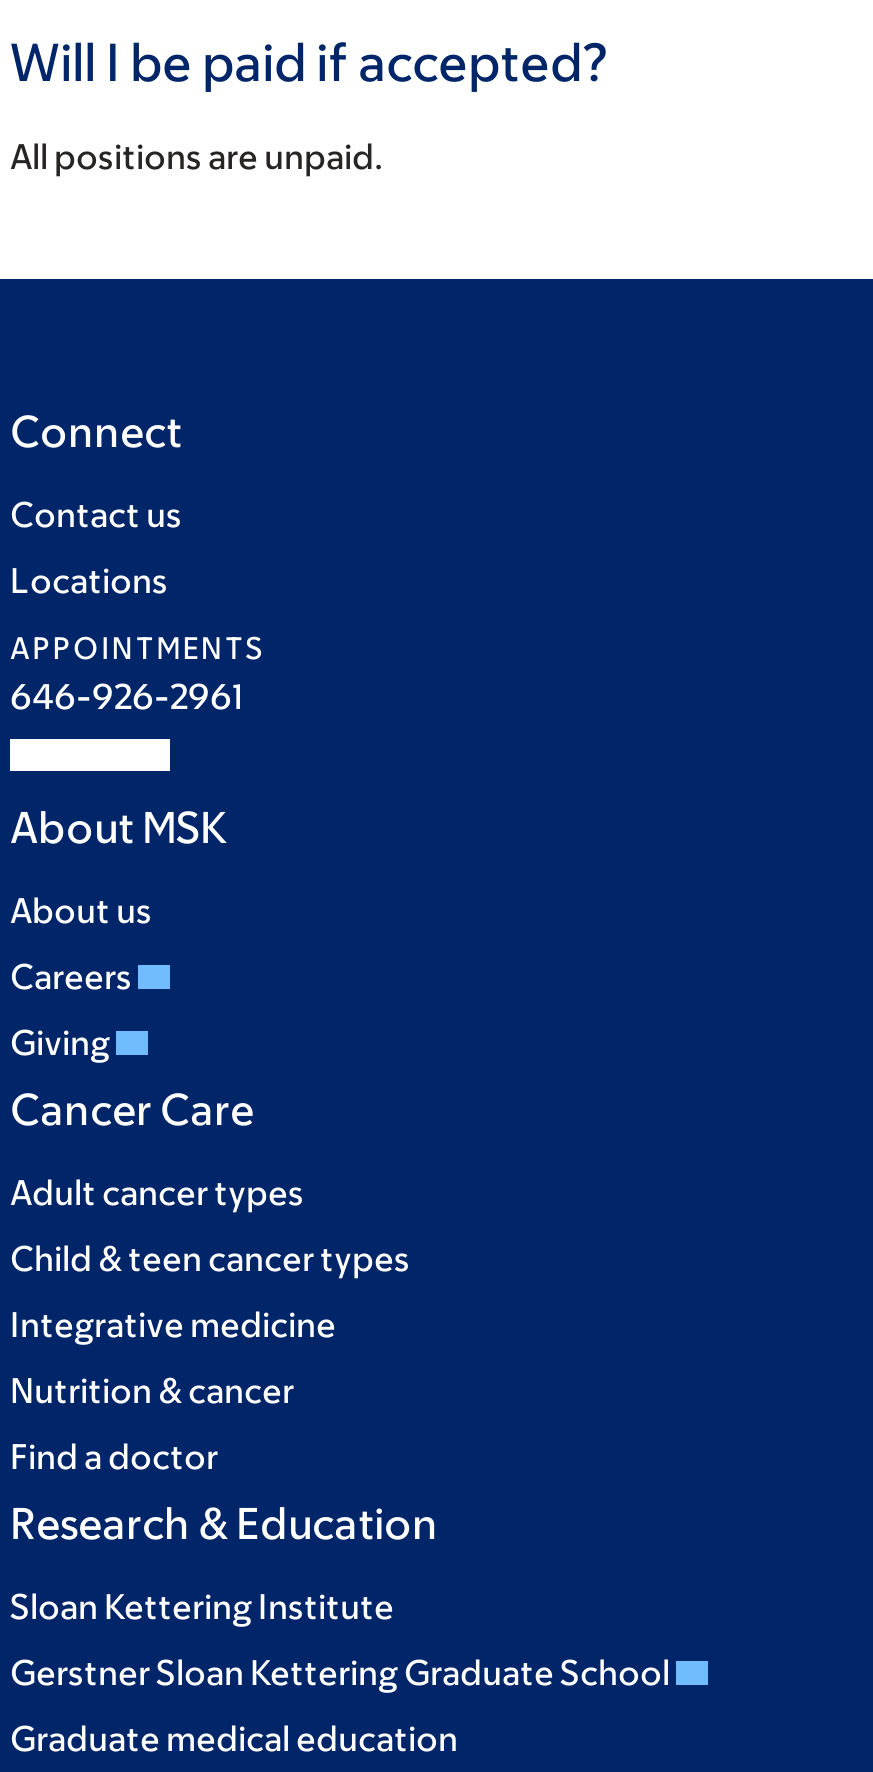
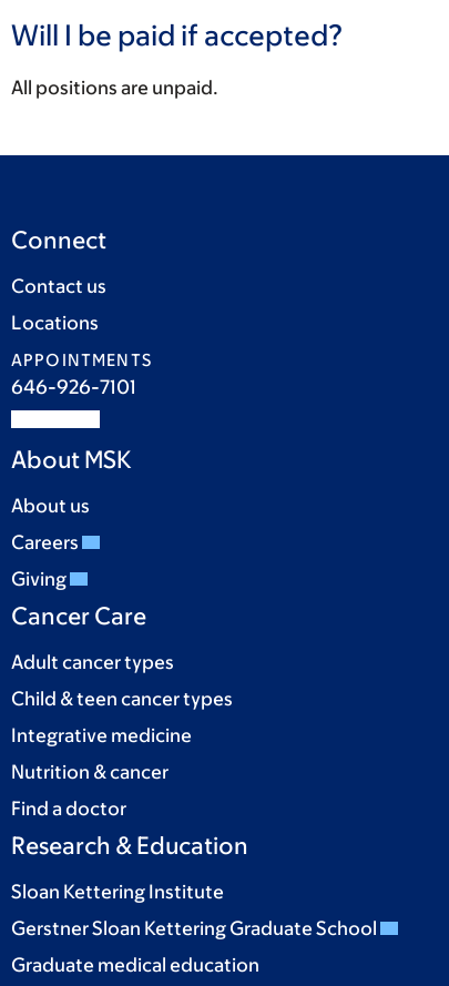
[10,677,244,717] 646-926-2961 -> [11,376,136,398] 646-926-7101

